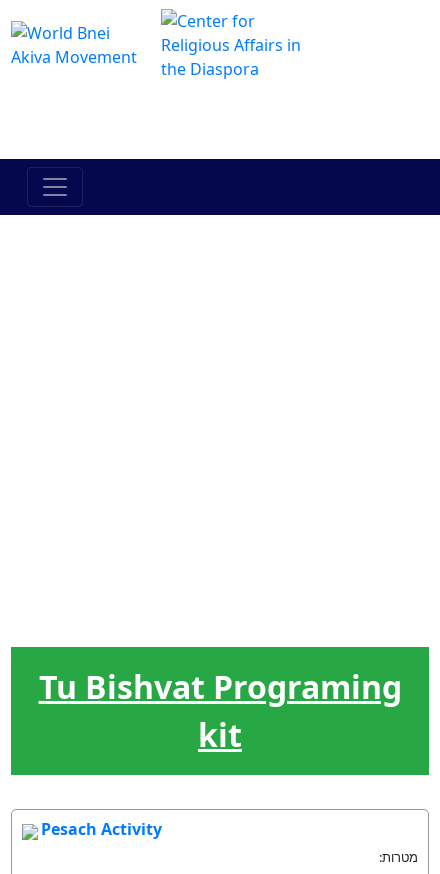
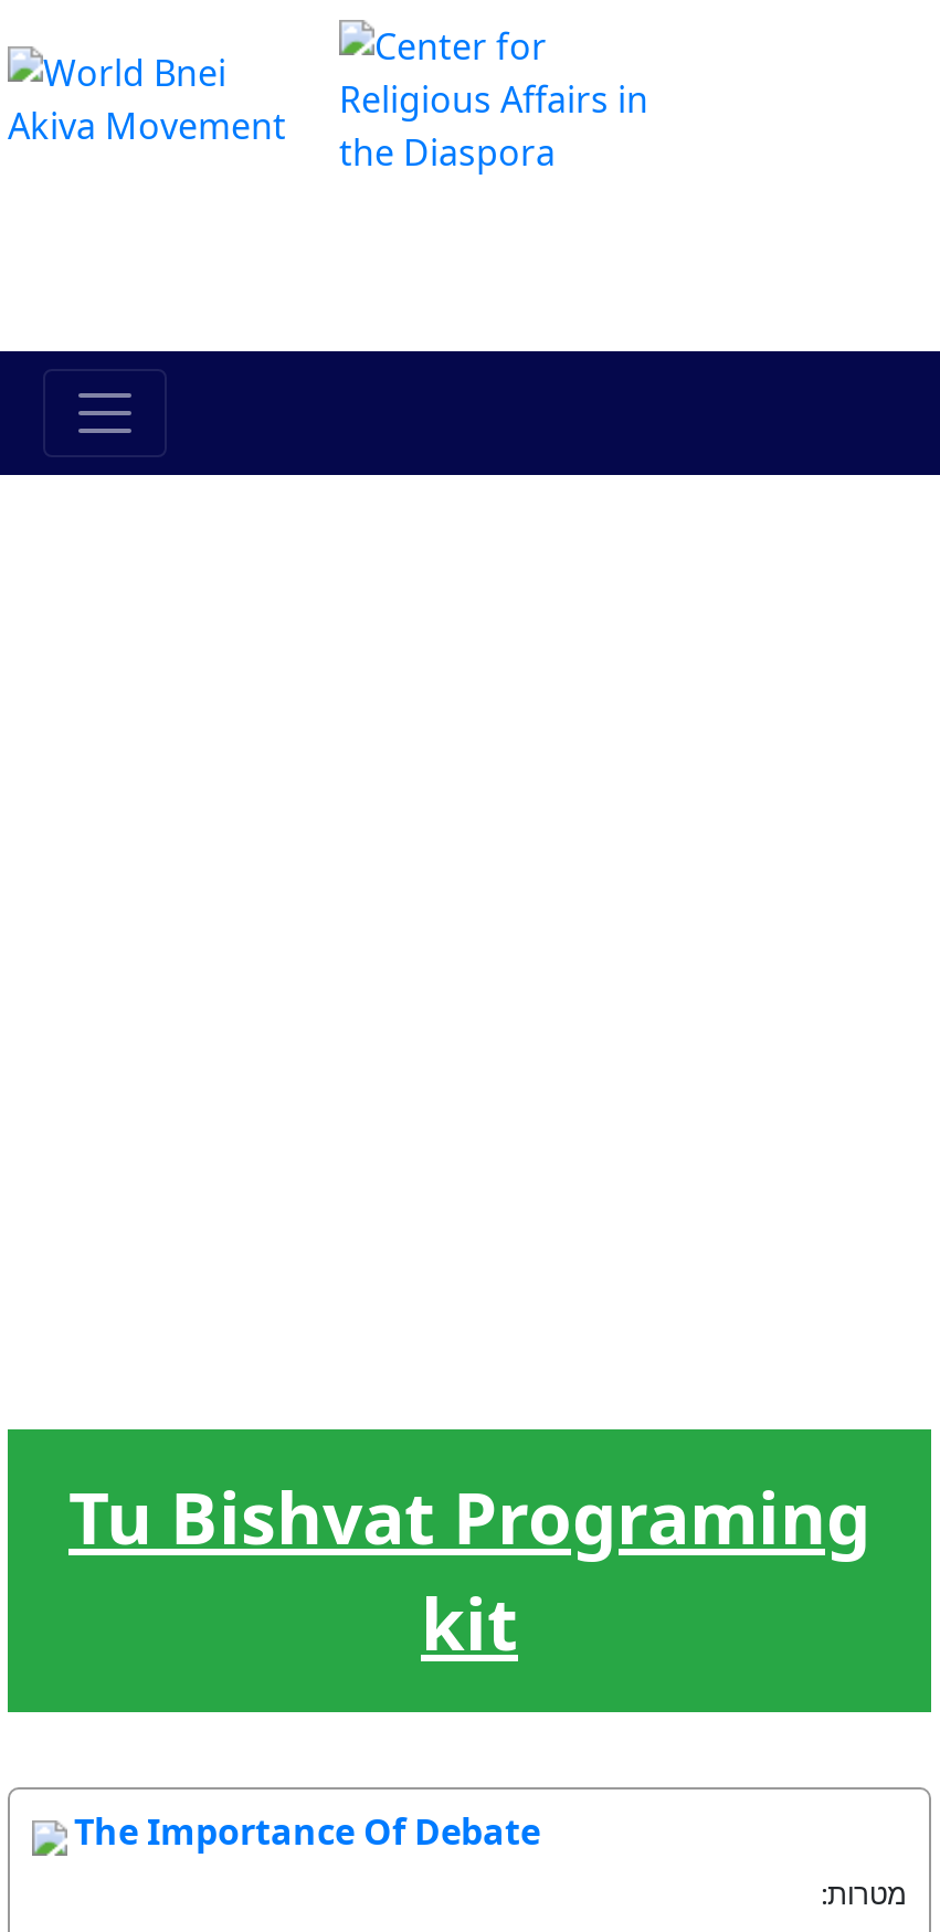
[41,818,162,840] Pesach Activity -> [74,1807,540,1856] The Importance Of Debate

